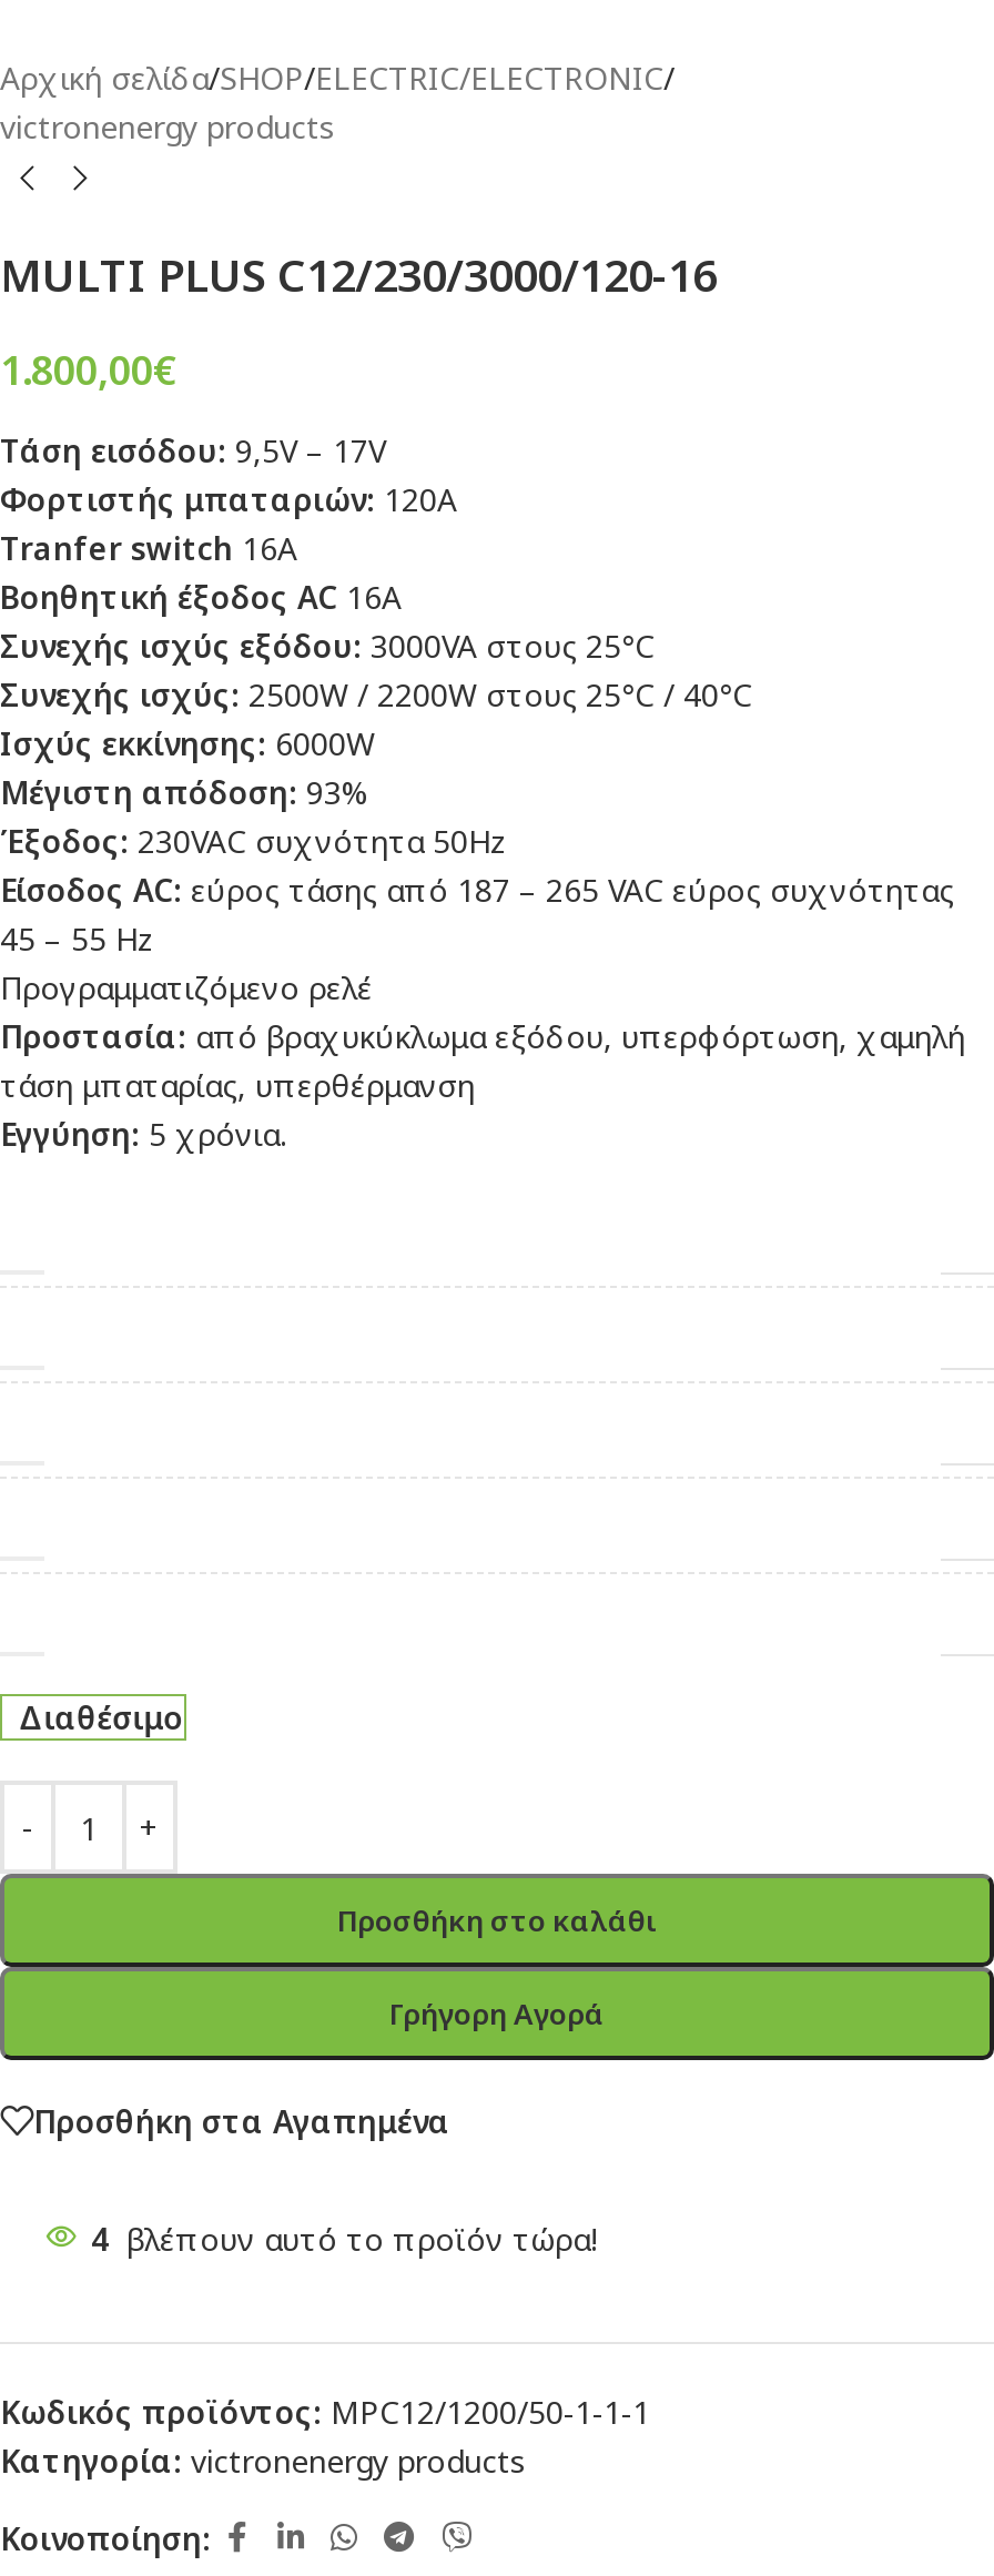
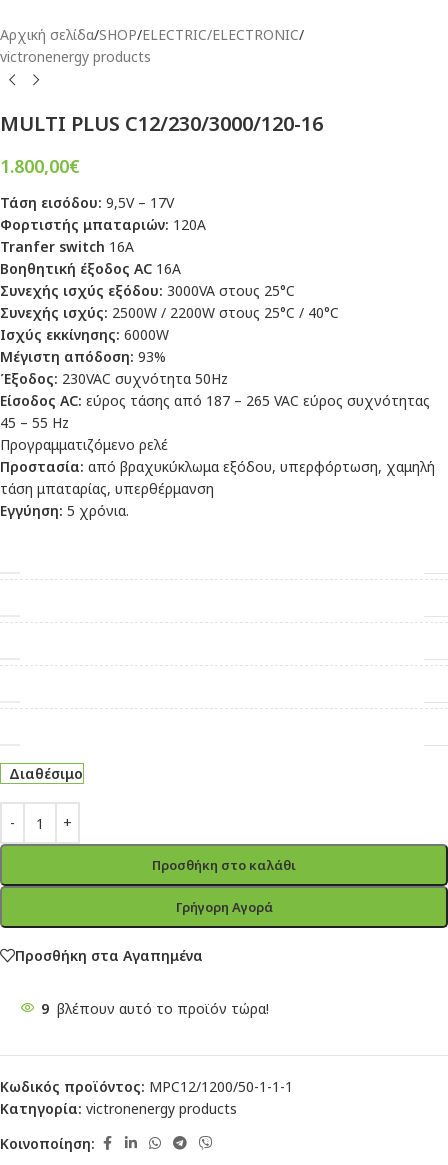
[91,2218,597,2260] 4 βλέπουν αυτό το προϊόν τώρα! -> [41,999,269,1018] 9 βλέπουν αυτό το προϊόν τώρα!

